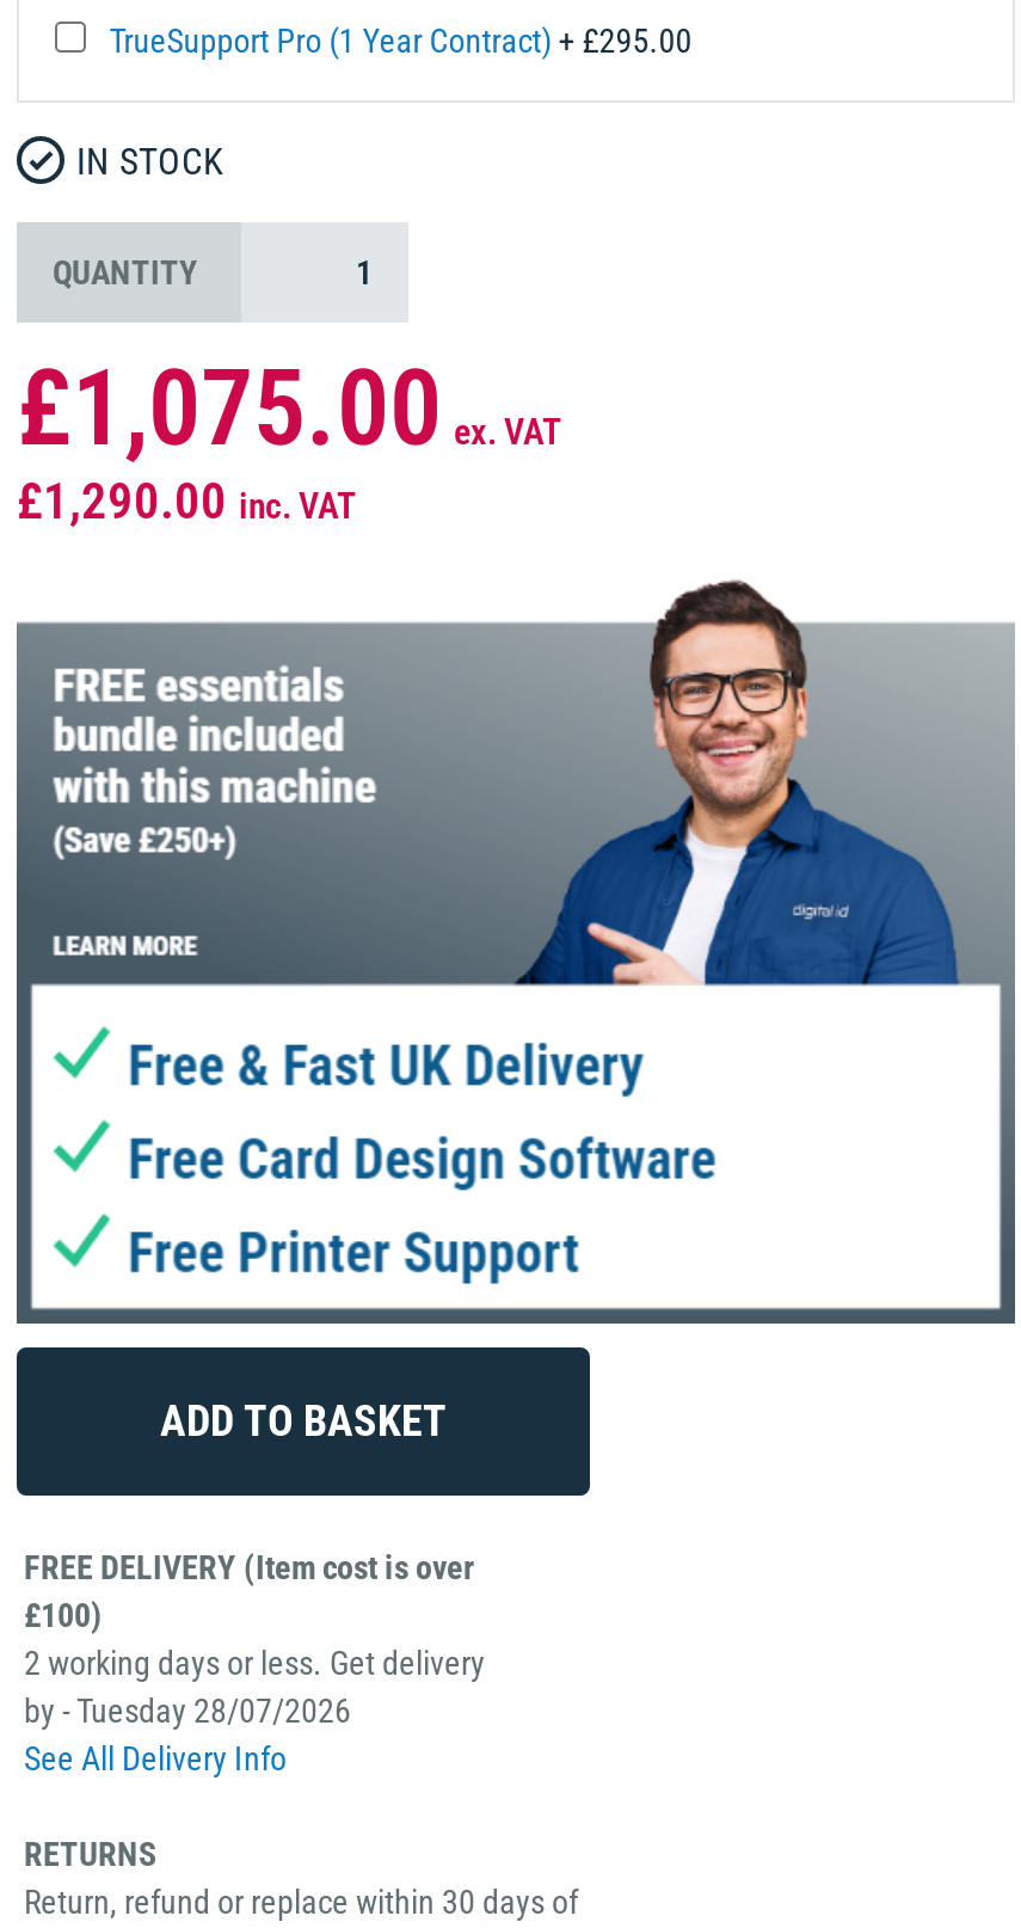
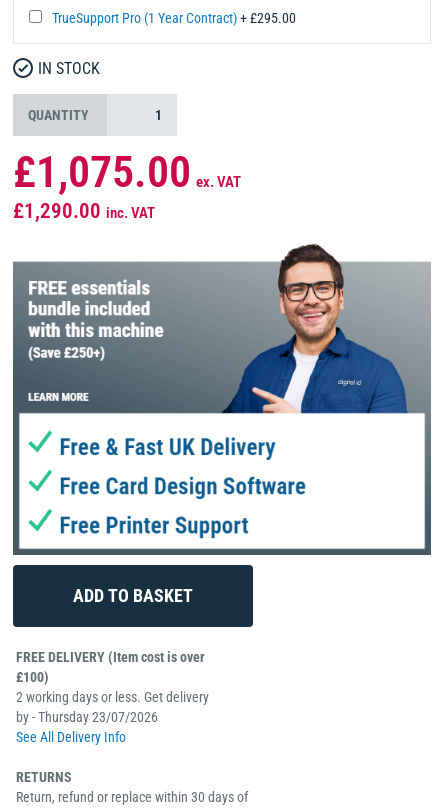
[24,1692,351,1730] by - Tuesday 28/07/2026 -> [16,709,158,725] by - Thursday 23/07/2026

